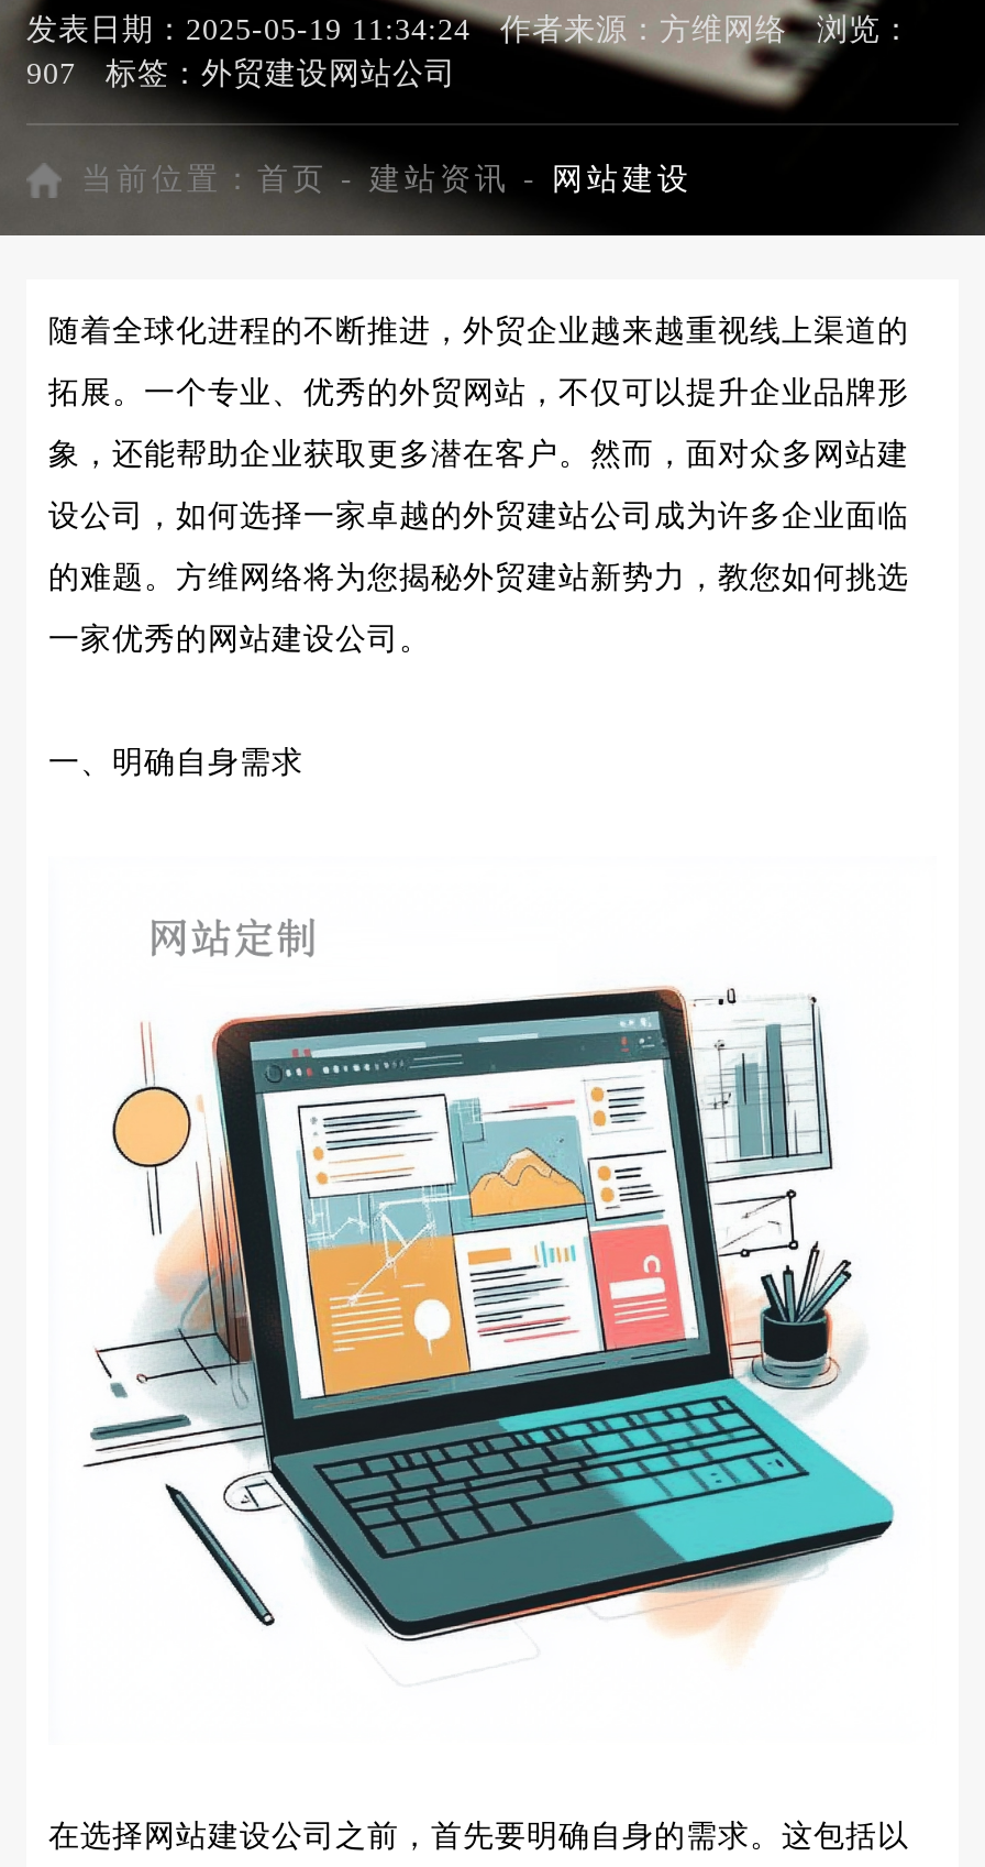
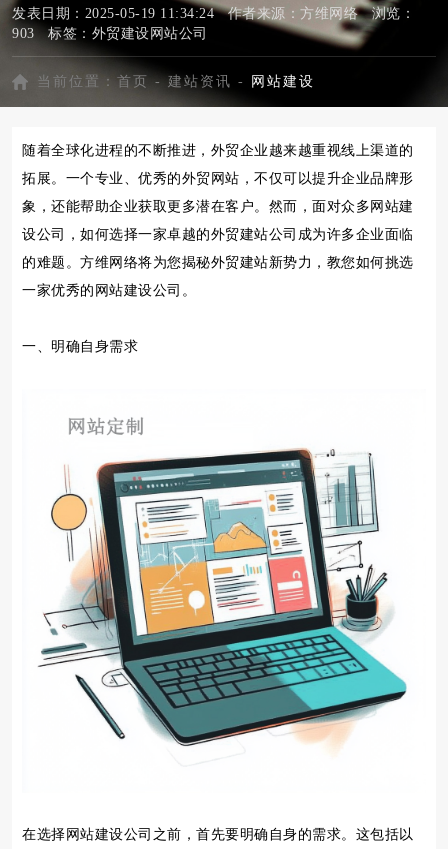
[26,57,456,90] 907 标签：外贸建设网站公司 -> [12,26,207,41] 903 标签：外贸建设网站公司

